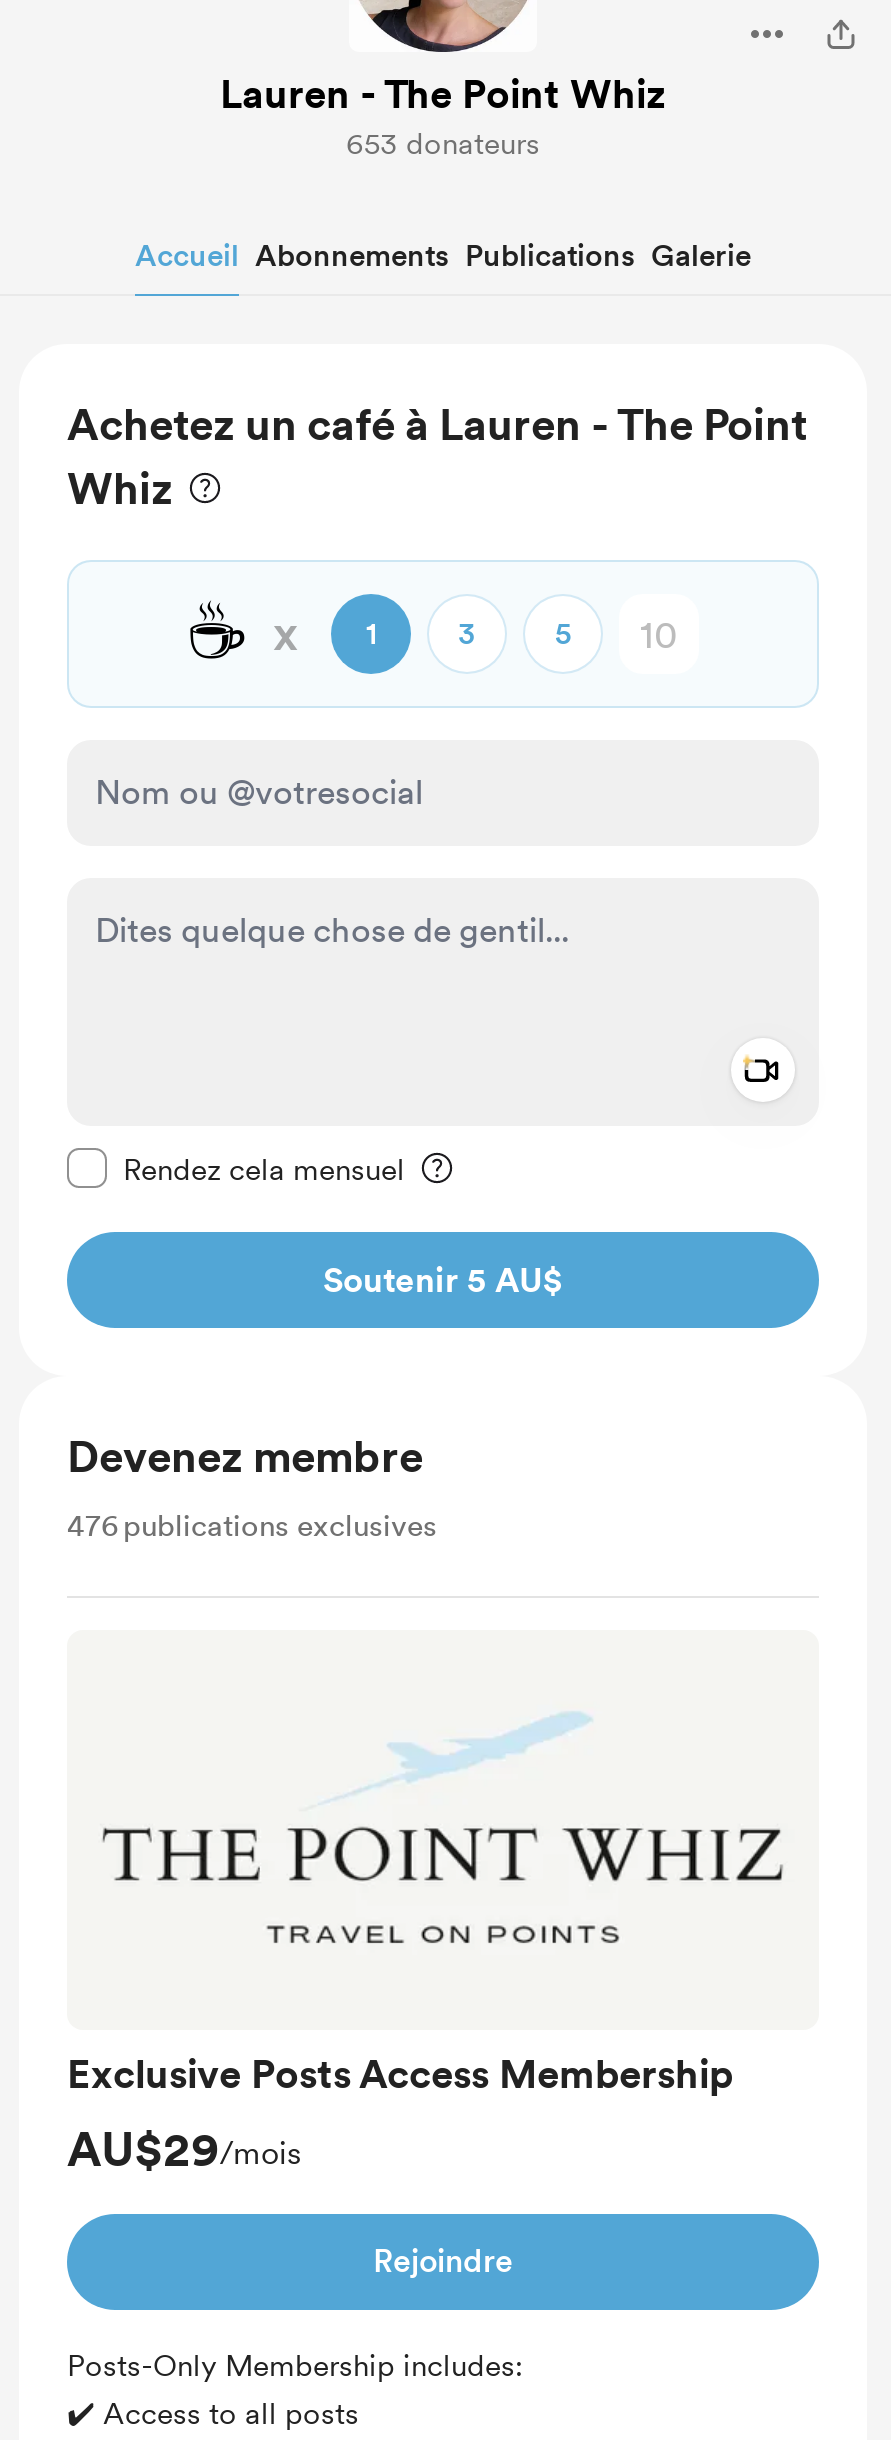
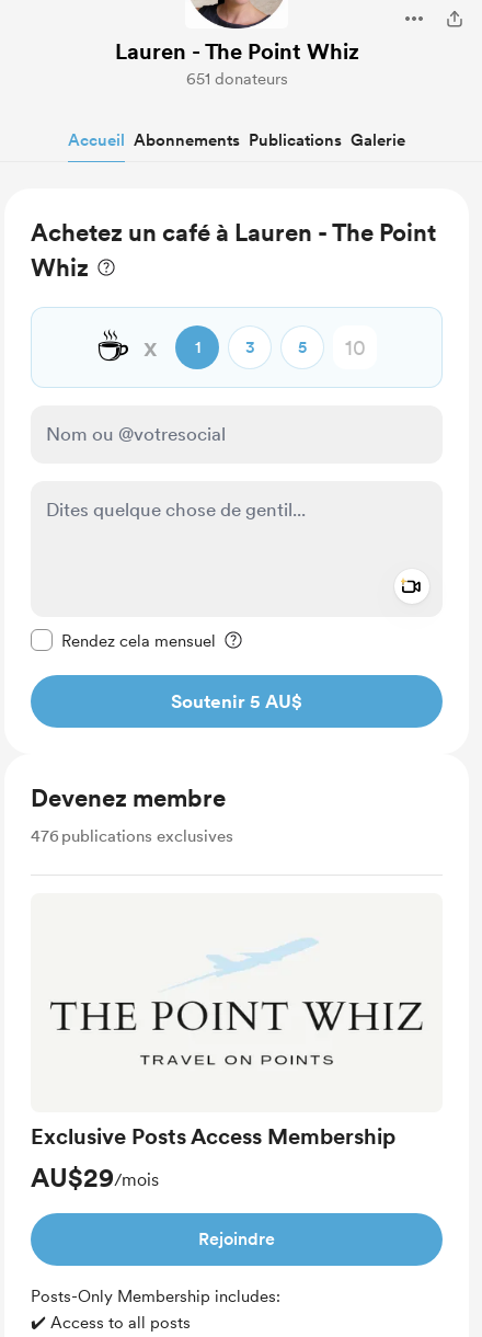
[346,126,540,162] 653 donateurs -> [186,69,288,89] 651 donateurs

